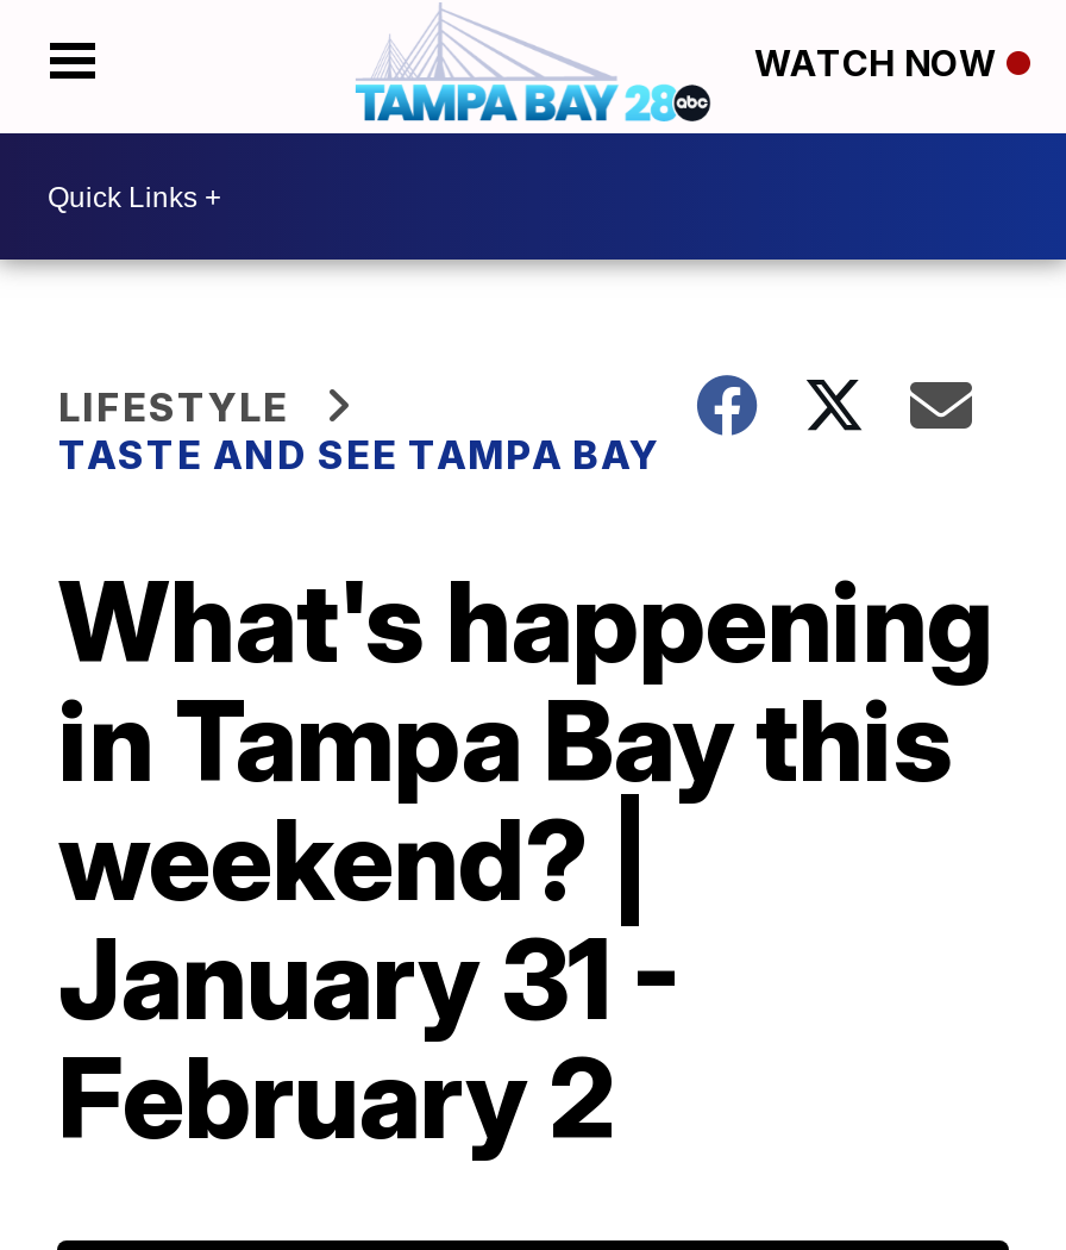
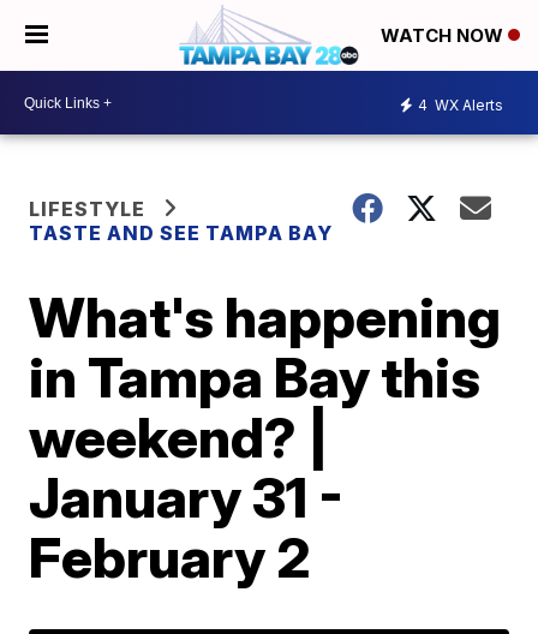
none -> [418,95,503,113] 4 WX Alerts

